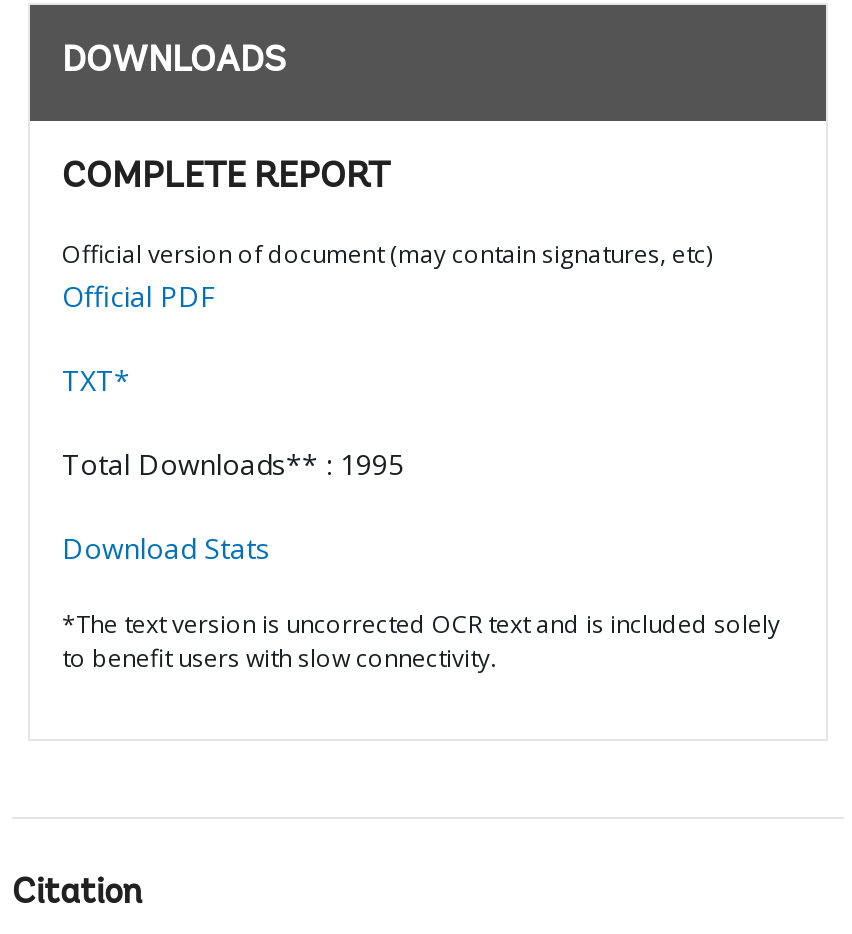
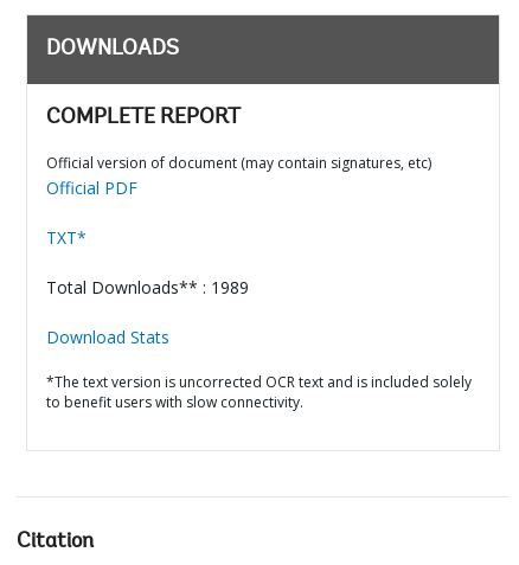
[62,445,404,483] Total Downloads** : 1995 -> [46,276,249,298] Total Downloads** : 1989

